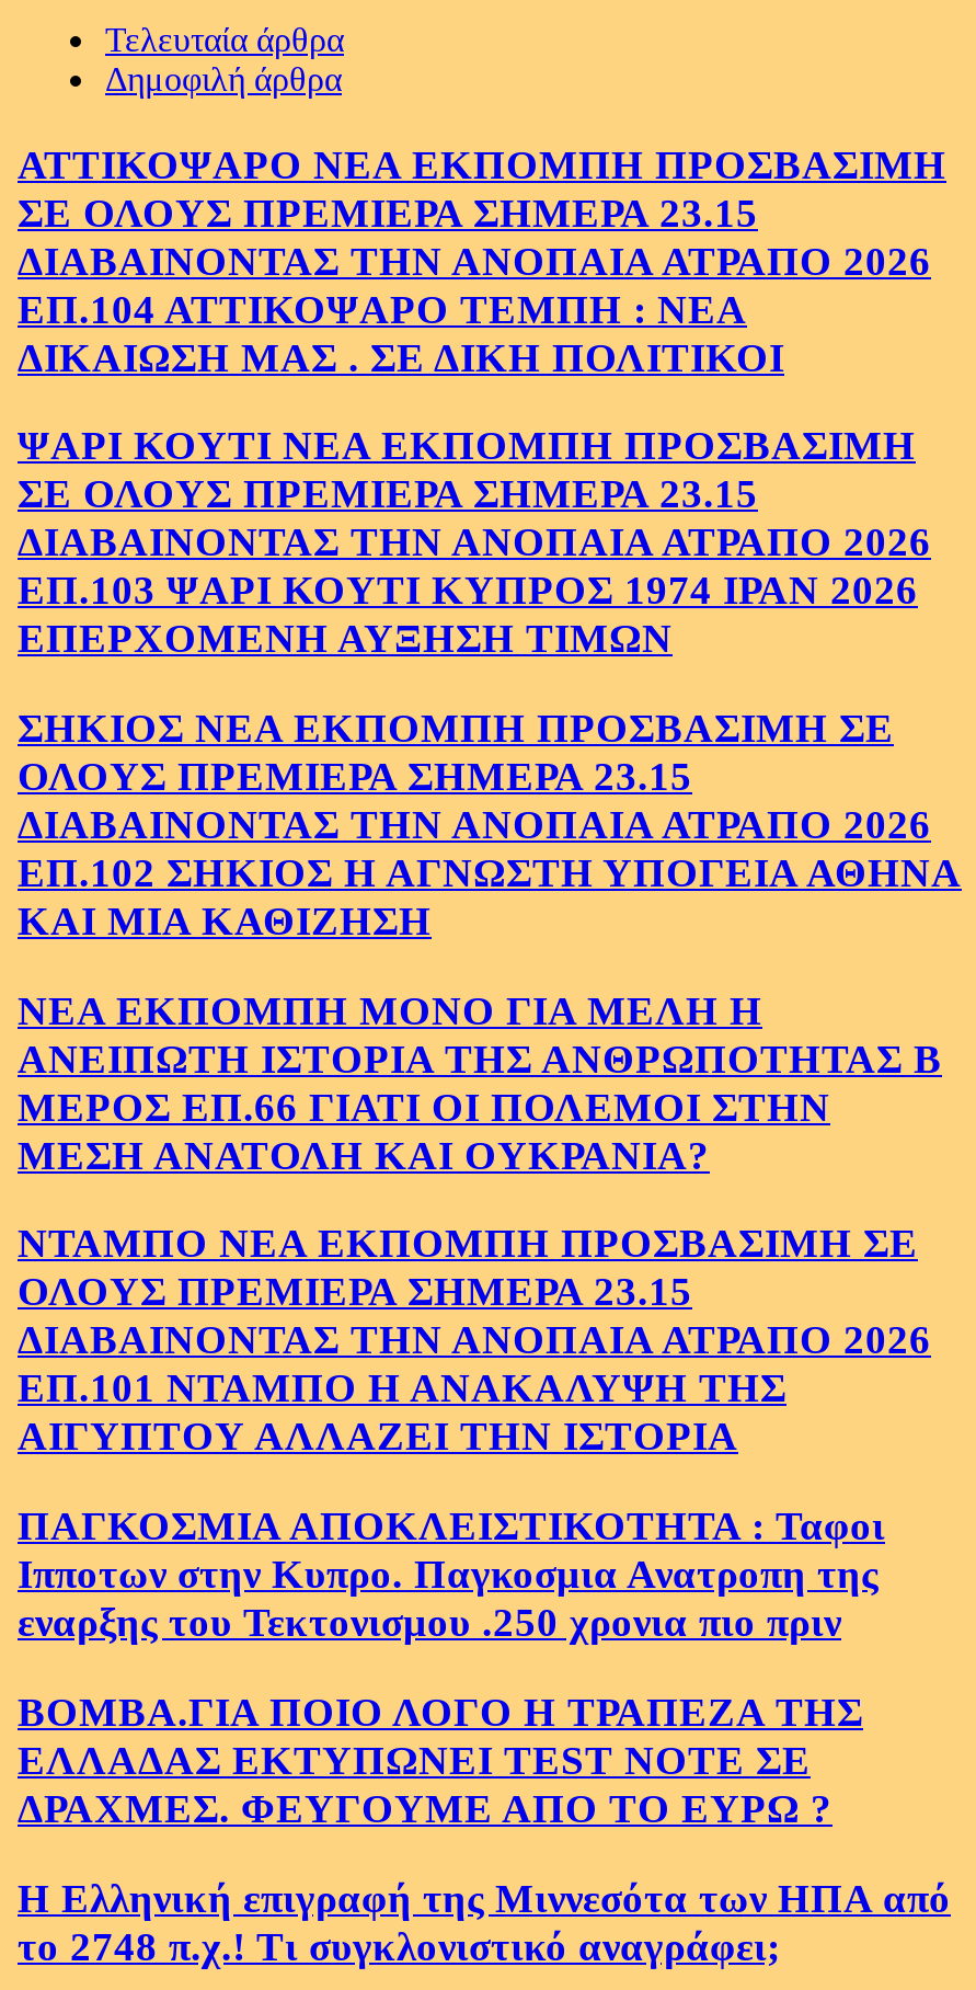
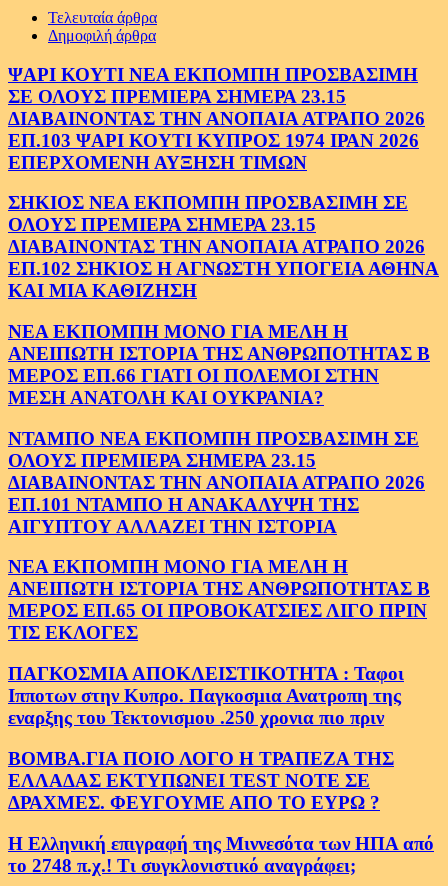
[18,140,946,379] ΑΤΤΙΚΟΨΑΡΟ ΝΕΑ ΕΚΠΟΜΠΗ ΠΡΟΣΒΑΣΙΜΗ | ΣΕ ΟΛΟΥΣ ΠΡΕΜΙΕΡΑ ΣΗΜΕΡΑ 23.15 | ΔΙΑΒΑΙΝΟΝΤΑΣ ΤΗΝ ΑΝΟΠΑΙΑ ΑΤΡΑΠΟ 2026 | ΕΠ.104 ΑΤΤΙΚΟΨΑΡΟ ΤΕΜΠΗ : ΝΕΑ | ΔΙΚΑΙΩΣΗ ΜΑΣ . ΣΕ ΔΙΚΗ ΠΟΛΙΤΙΚΟΙ -> none
moved [18,423,962,1459] -> [8,64,439,537]: ΨΑΡΙ ΚΟΥΤΙ ΝΕΑ ΕΚΠΟΜΠΗ ΠΡΟΣΒΑΣΙΜΗ | ΣΕ ΟΛΟΥΣ ΠΡΕΜΙΕΡΑ ΣΗΜΕΡΑ 23.15 | ΔΙΑΒΑΙΝΟΝΤΑΣ ΤΗΝ ΑΝΟΠΑΙΑ ΑΤΡΑΠΟ 2026 | ... | ΕΠ.101 ΝΤΑΜΠΟ Η ΑΝΑΚΑΛΥΨΗ ΤΗΣ | ΑΙΓΥΠΤΟΥ ΑΛΛΑΖΕΙ ΤΗΝ ΙΣΤΟΡΙΑ
none -> [8,556,430,643] ΝΕΑ ΕΚΠΟΜΠΗ ΜΟΝΟ ΓΙΑ ΜΕΛΗ Η | ΑΝΕΙΠΩΤΗ ΙΣΤΟΡΙΑ ΤΗΣ ΑΝΘΡΩΠΟΤΗΤΑΣ Β | ΜΕΡΟΣ ΕΠ.65 ΟΙ ΠΡΟΒΟΚΑΤΣΙΕΣ ΛΙΓΟ ΠΡΙΝ | ΤΙΣ ΕΚΛΟΓΕΣ

